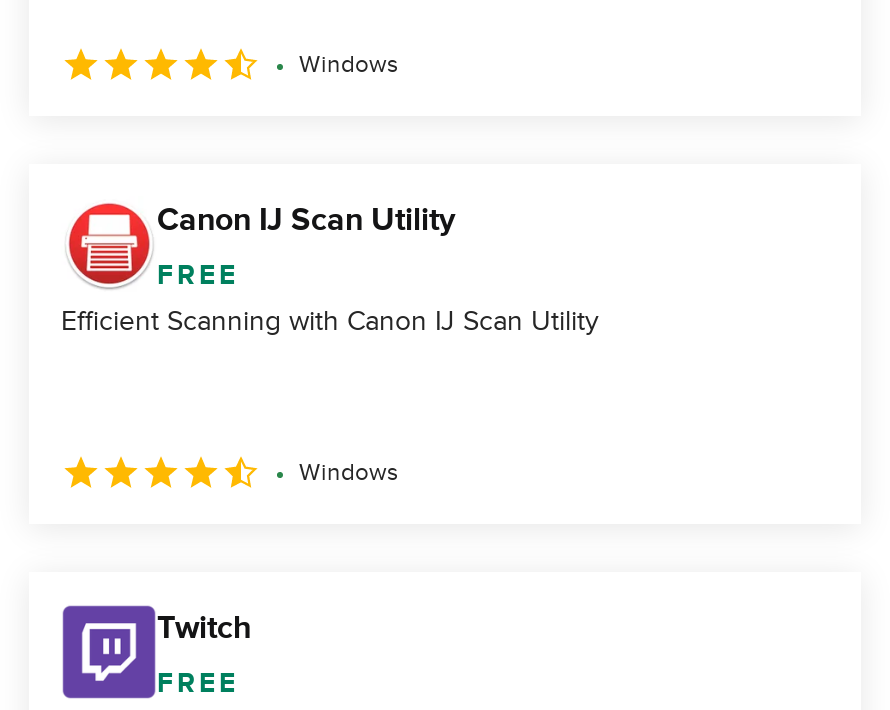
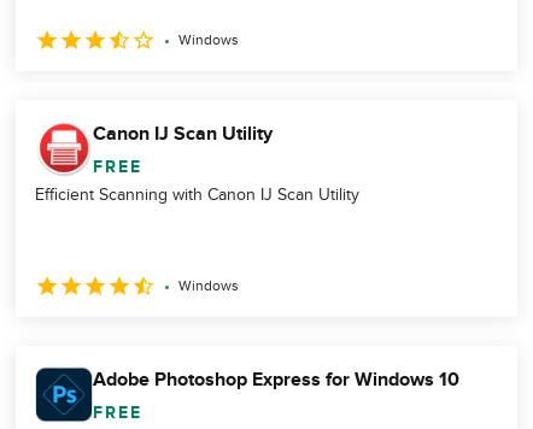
[61,604,251,700] [image] | Twitch -> [35,366,459,422] [image] | Adobe Photoshop Express for Windows 10

